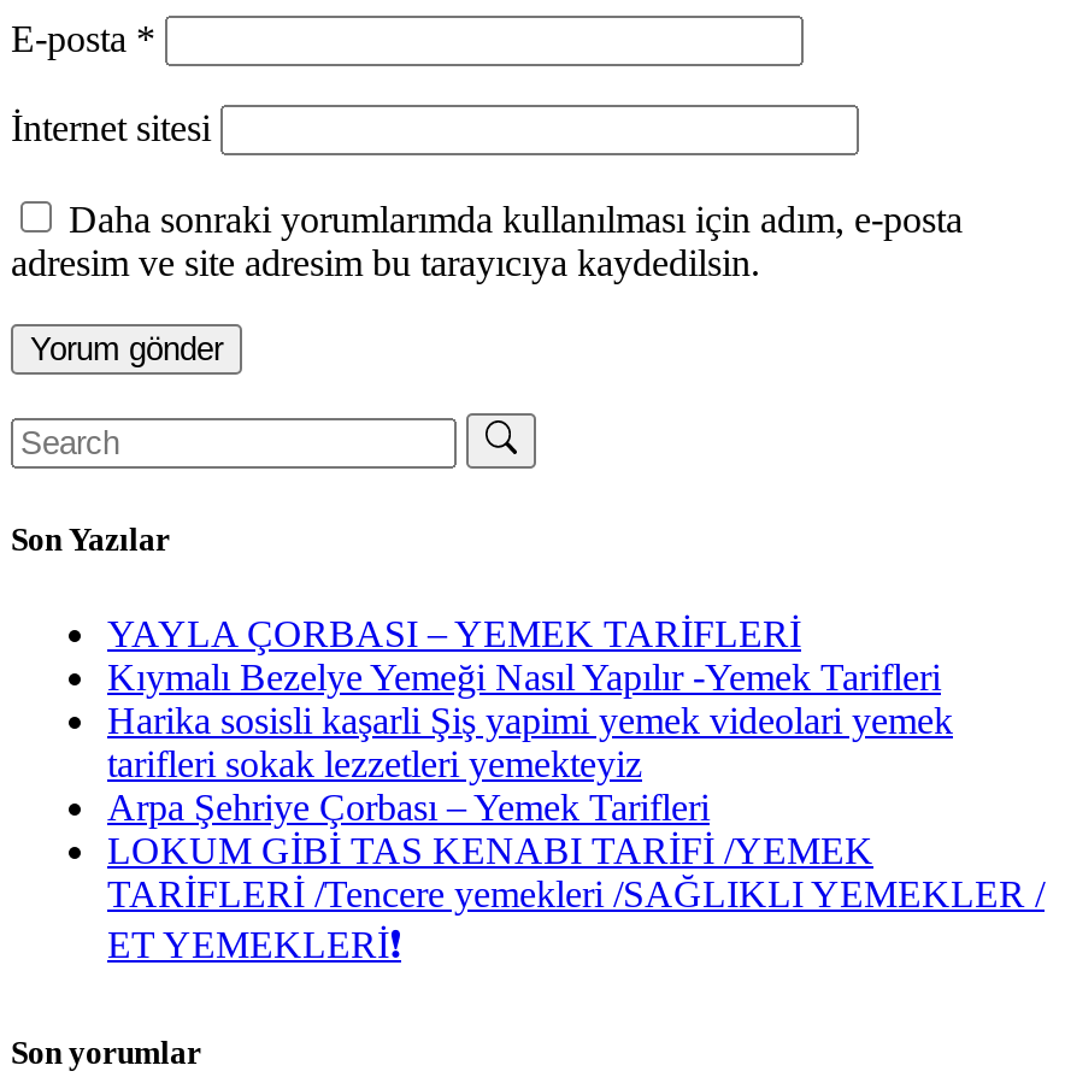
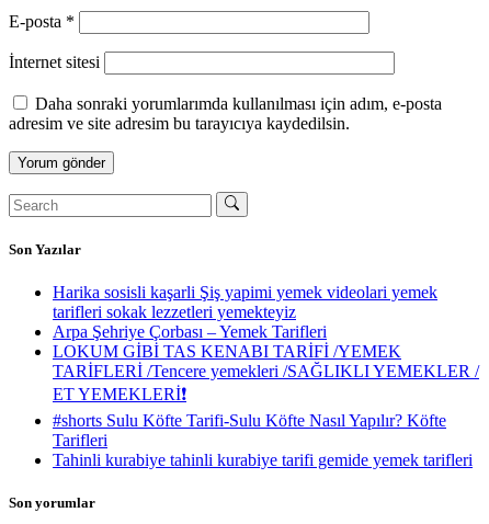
[107,613,941,697] YAYLA ÇORBASI – YEMEK TARİFLERİ | Kıymalı Bezelye Yemeği Nasıl Yapılır -Yemek Tarifleri -> none
moved [107,700,1045,914] -> [53,283,479,380]: Harika sosisli kaşarli Şiş yapimi yemek videolari yemek | tarifleri sokak lezzetleri yemekteyiz | Arpa Şehriye Çorbası – Yemek Tarifleri | LOKUM GİBİ TAS KENABI TARİFİ /YEMEK | TARİFLERİ /Tencere yemekleri /SAĞLIKLI YEMEKLER /
none -> [53,411,473,469] #shorts Sulu Köfte Tarifi-Sulu Köfte Nasıl Yapılır? Köfte | Tarifleri | Tahinli kurabiye tahinli kurabiye tarifi gemide yemek tarifleri

